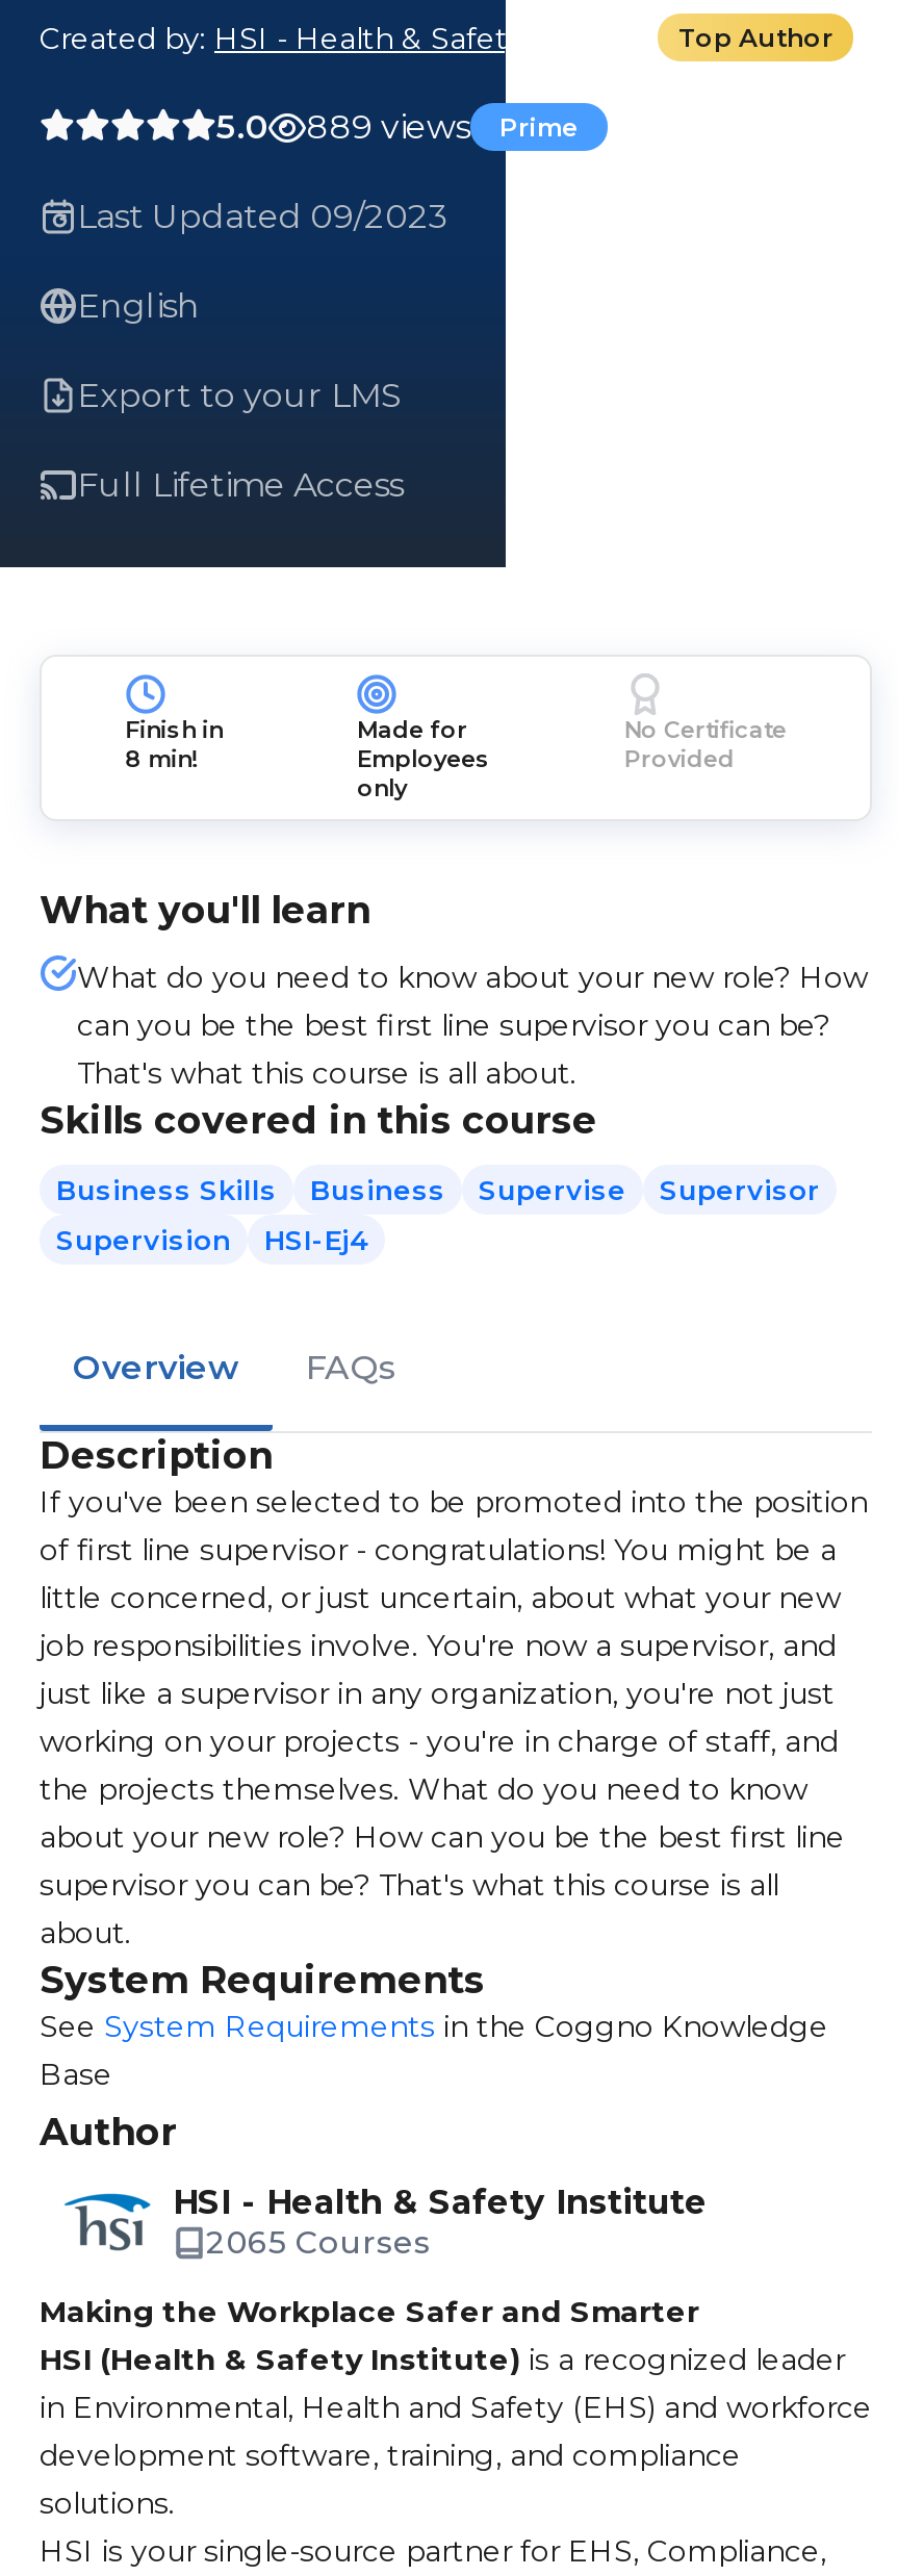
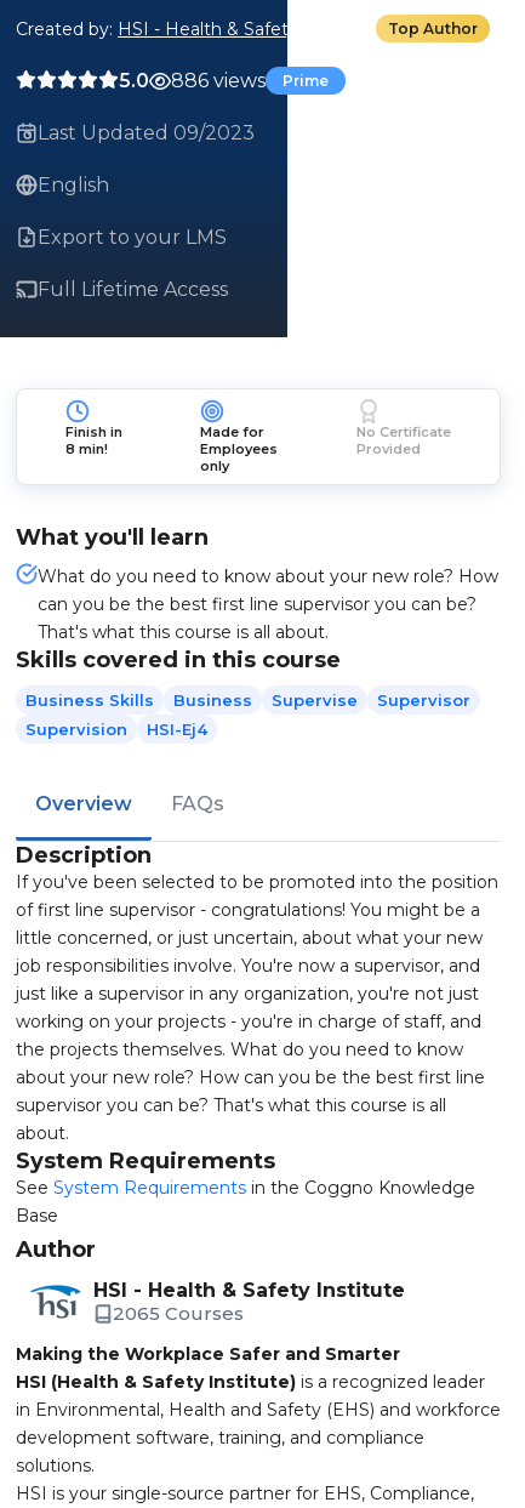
[216,107,579,147] 5.0 889 views Prime -> [119,69,329,92] 5.0 886 views Prime

